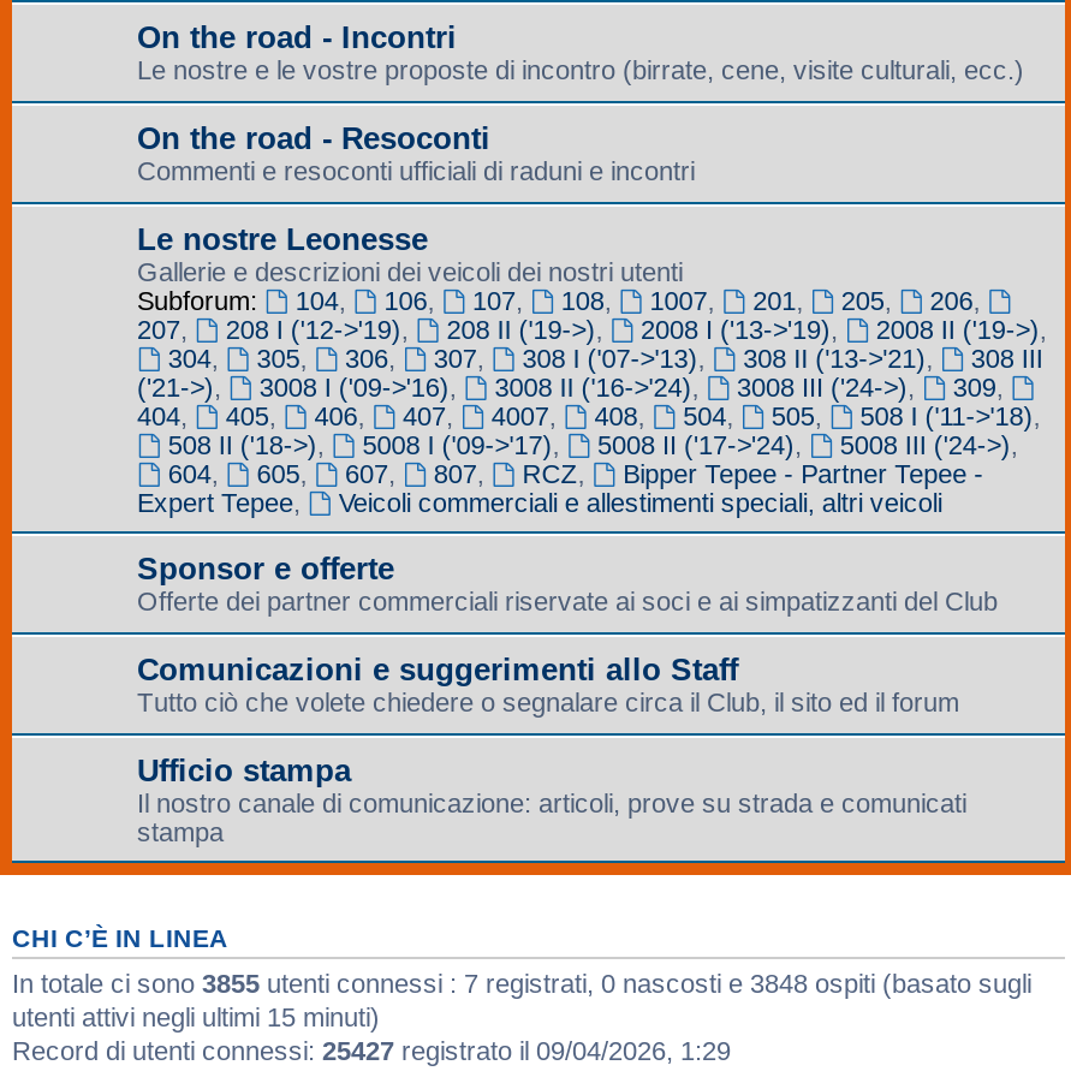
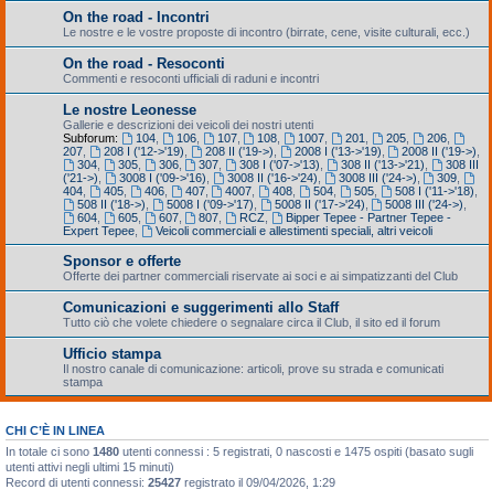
[12,969,1031,998] In totale ci sono 3855 utenti connessi : 7 registrati, 0 nascosti e 3848 ospiti (basato sugli -> [6,445,473,458] In totale ci sono 1480 utenti connessi : 5 registrati, 0 nascosti e 1475 ospiti (basato sugli

